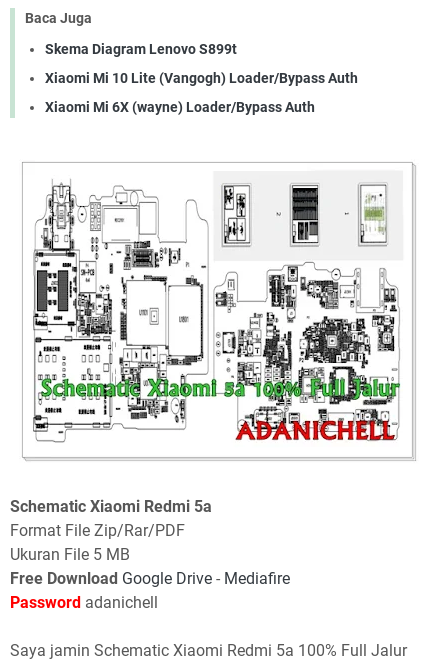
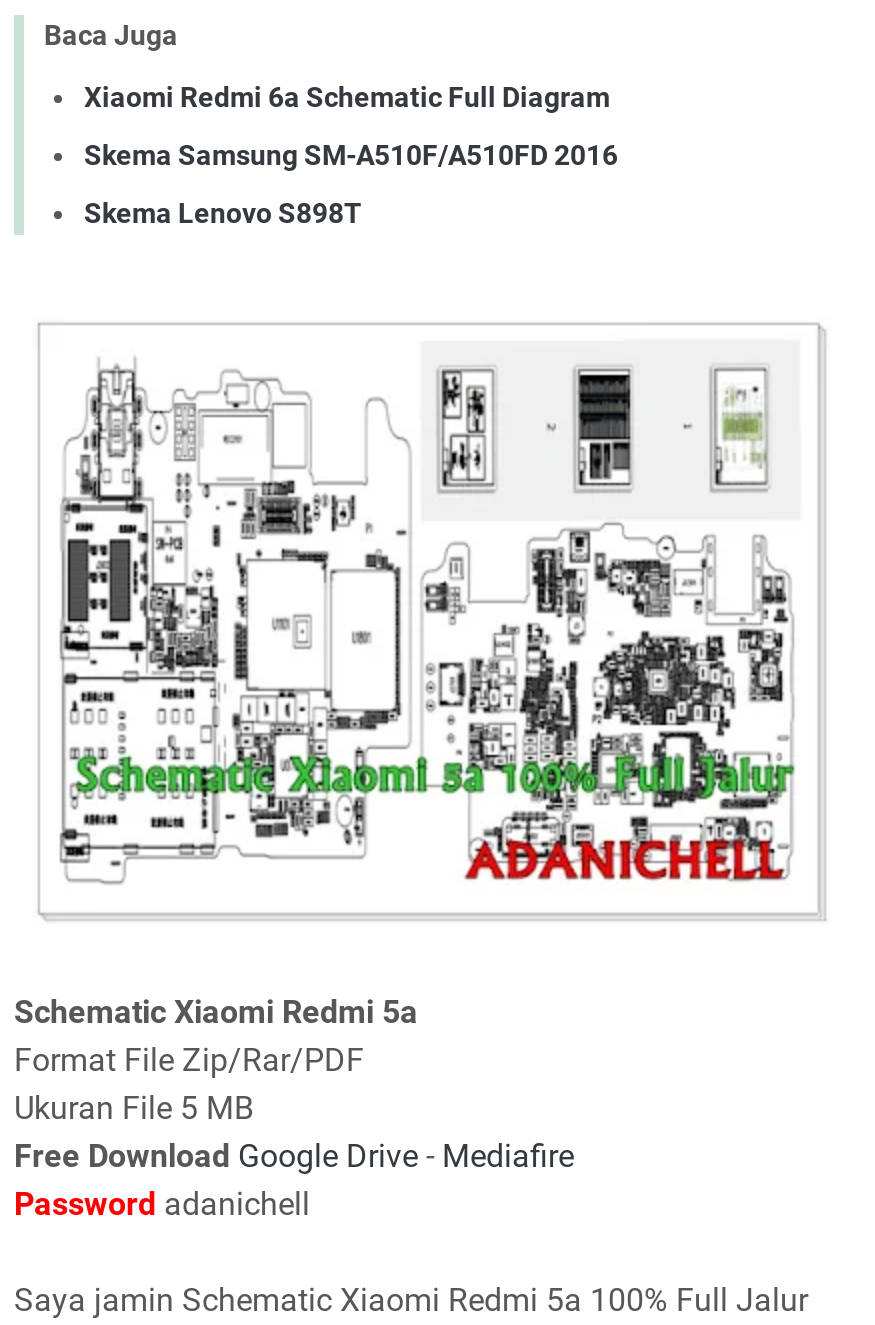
[45,41,237,57] Skema Diagram Lenovo S899t -> [84,80,610,112] Xiaomi Redmi 6a Schematic Full Diagram
[45,70,358,86] Xiaomi Mi 10 Lite (Vangogh) Loader/Bypass Auth -> [84,138,618,170] Skema Samsung SM-A510F/A510FD 2016
[45,99,315,115] Xiaomi Mi 6X (wayne) Loader/Bypass Auth -> [84,196,362,228] Skema Lenovo S898T

